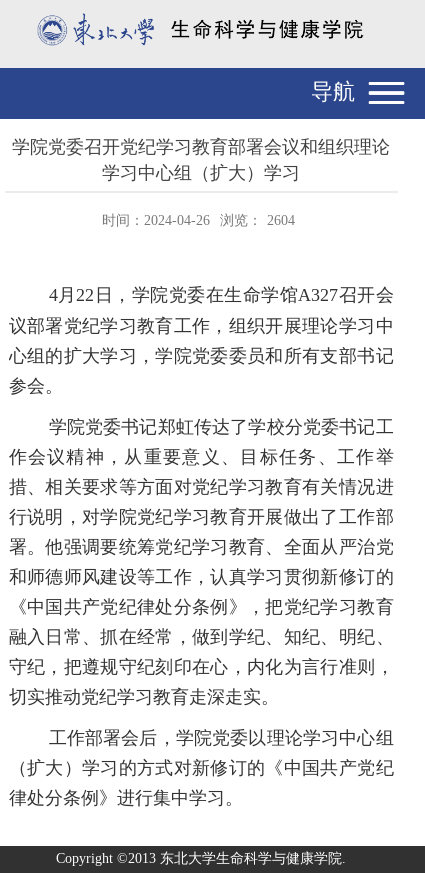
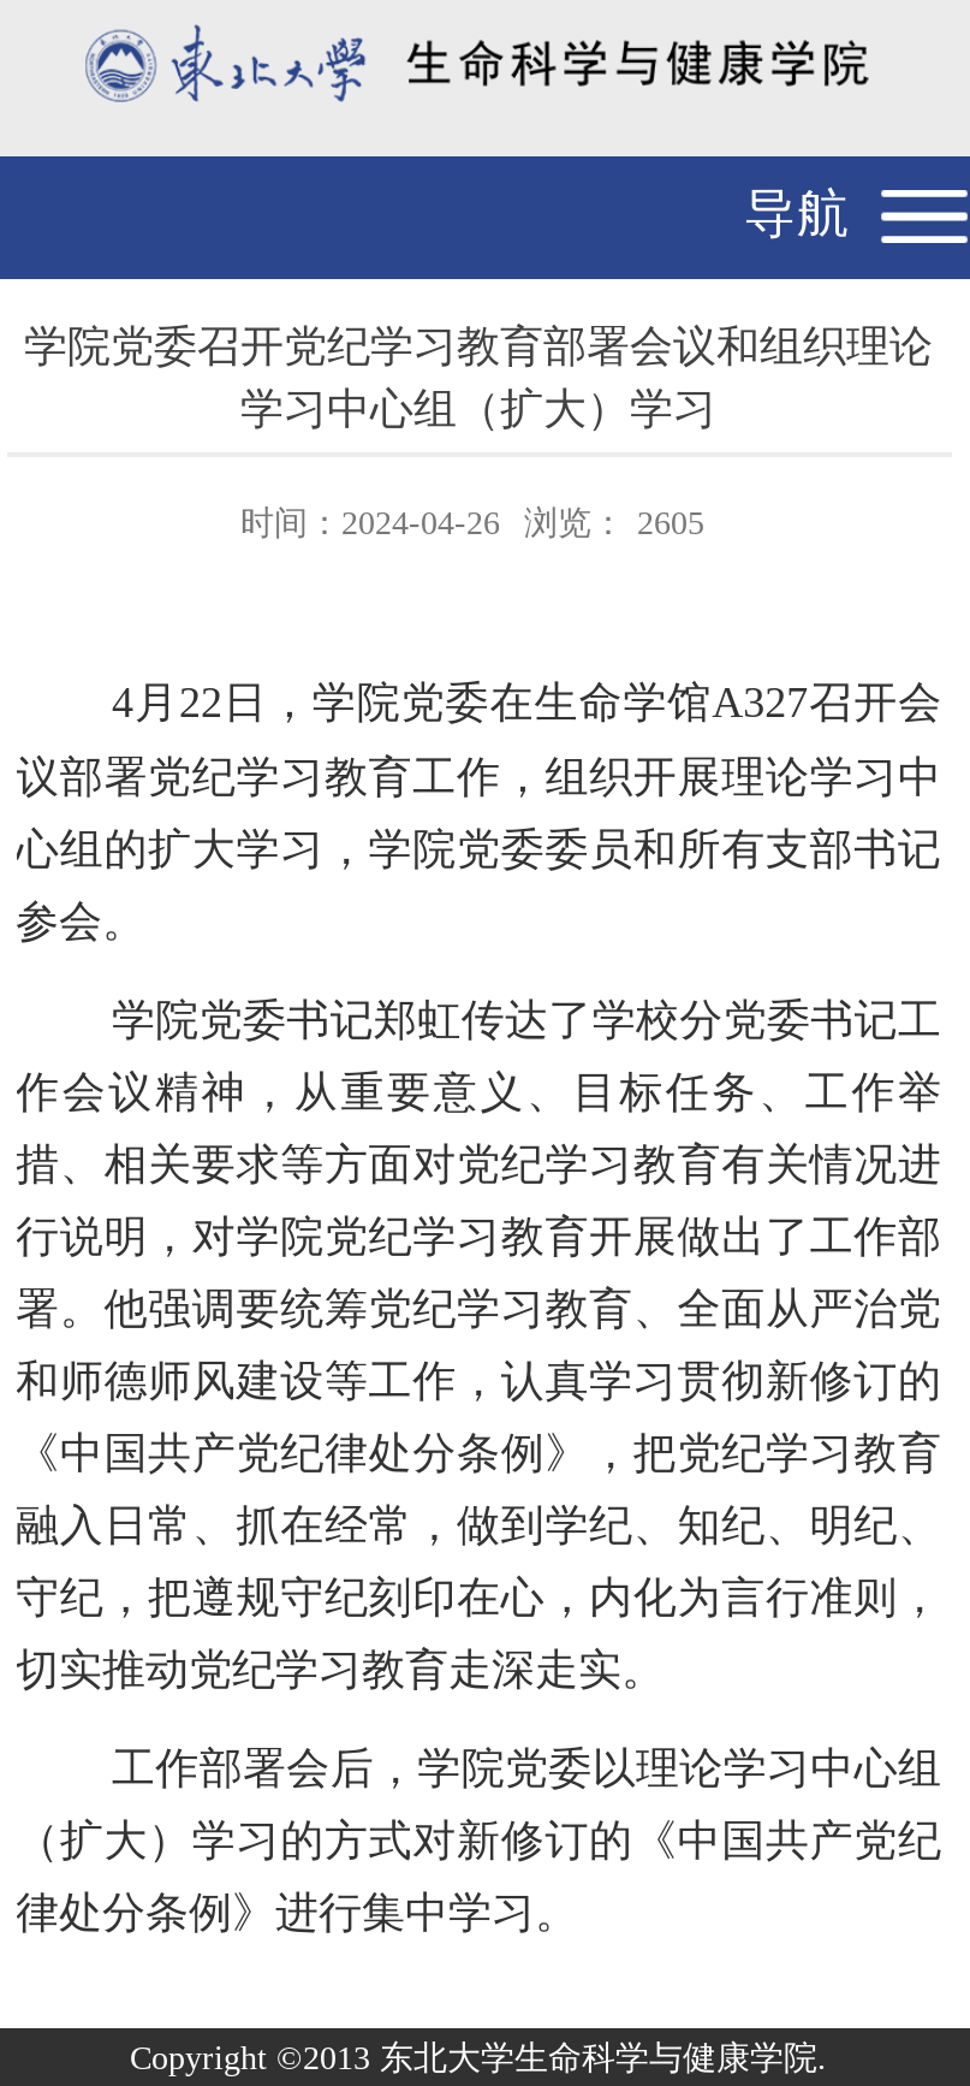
[102,212,295,227] 时间：2024-04-26 浏览： 2604 -> [240,504,704,540] 时间：2024-04-26 浏览： 2605

